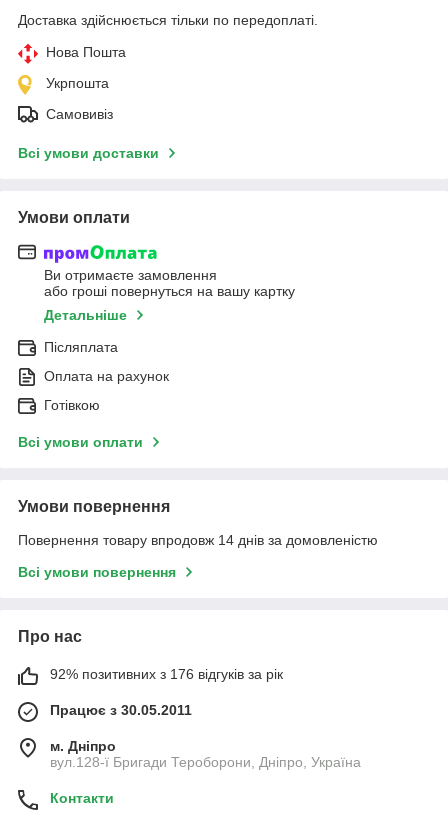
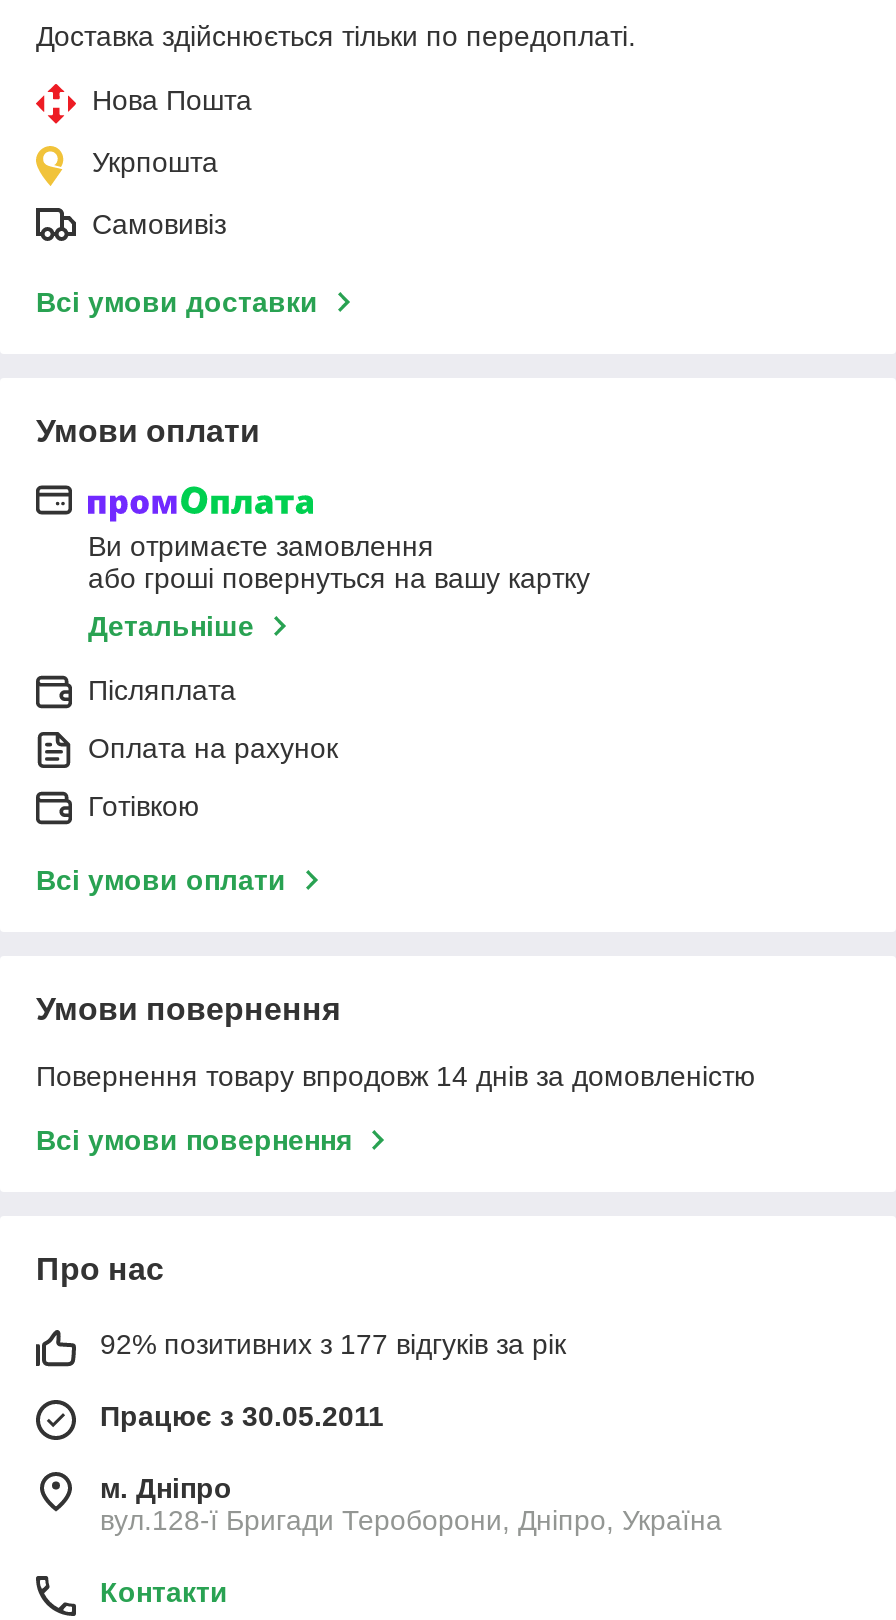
[50,666,283,682] 92% позитивних з 176 відгуків за рік -> [100,1328,566,1360] 92% позитивних з 177 відгуків за рік

